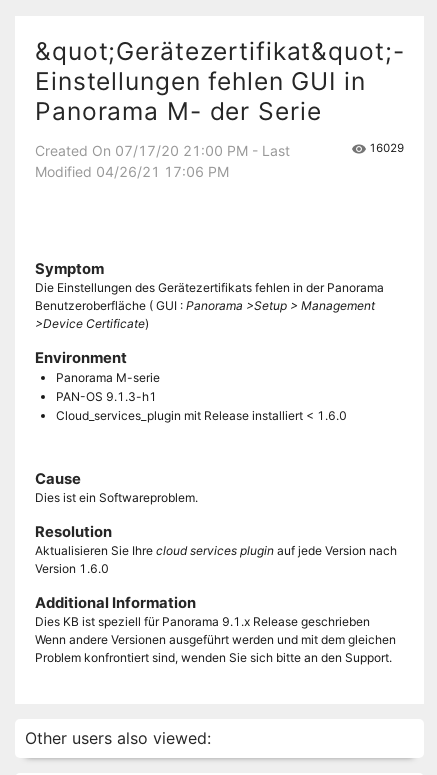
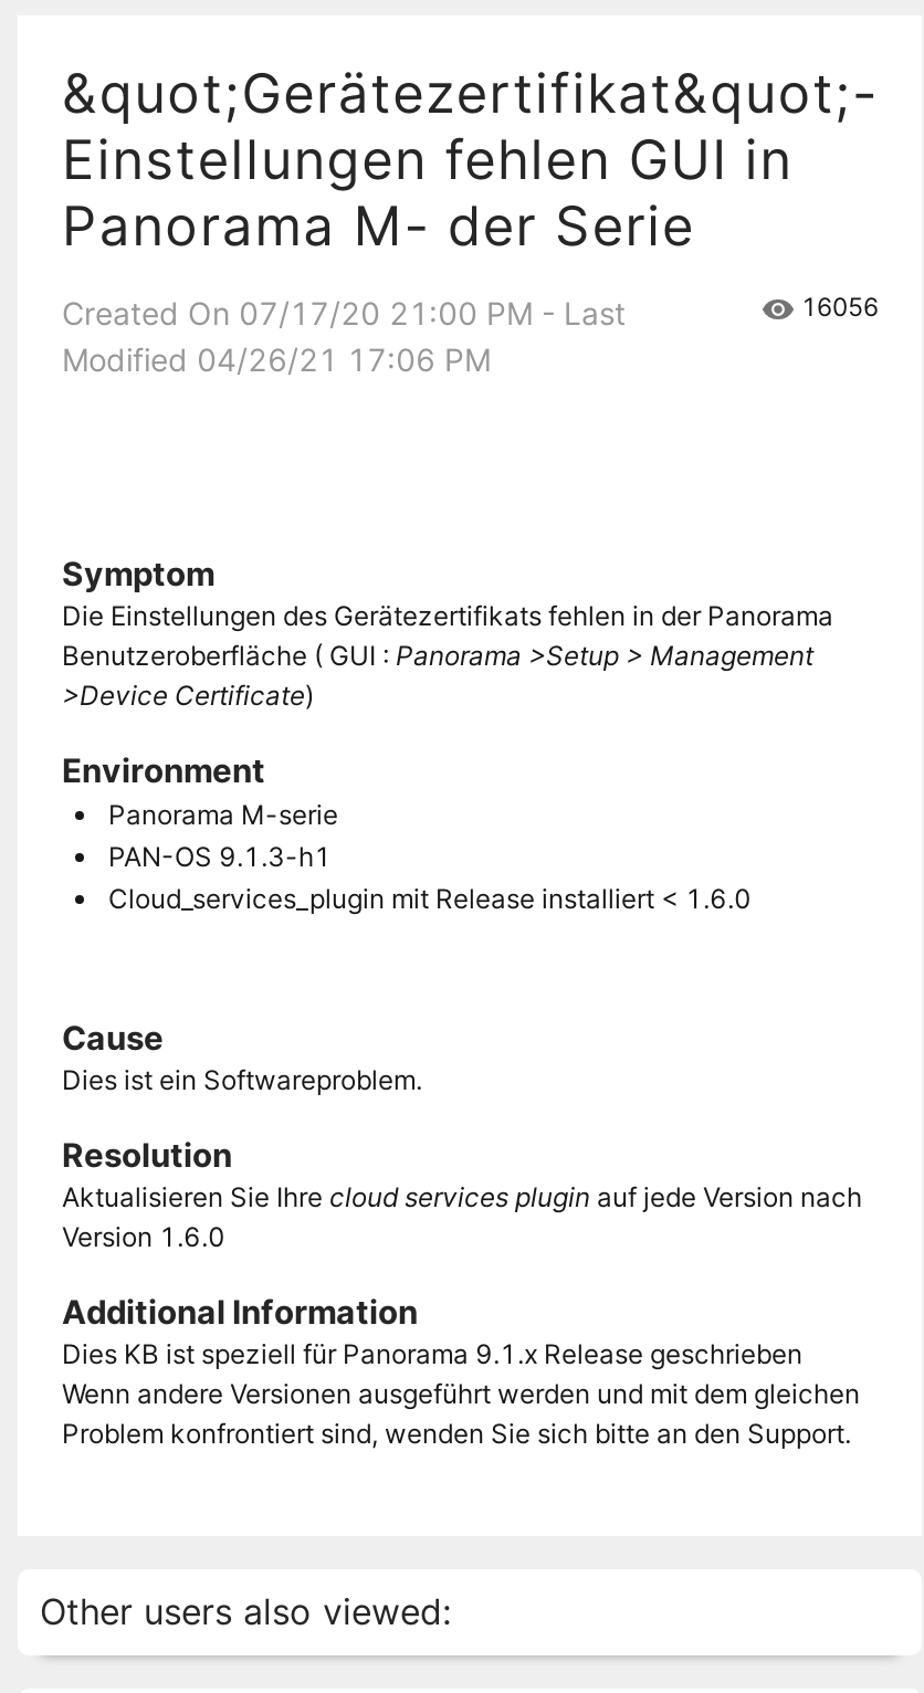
[369,141,404,155] 16029 -> [801,292,878,323] 16056

